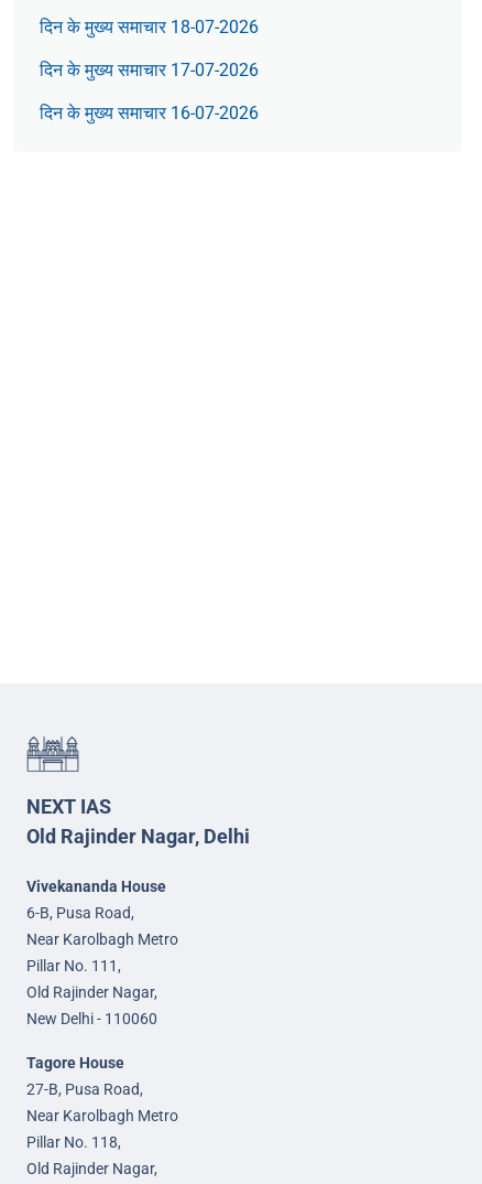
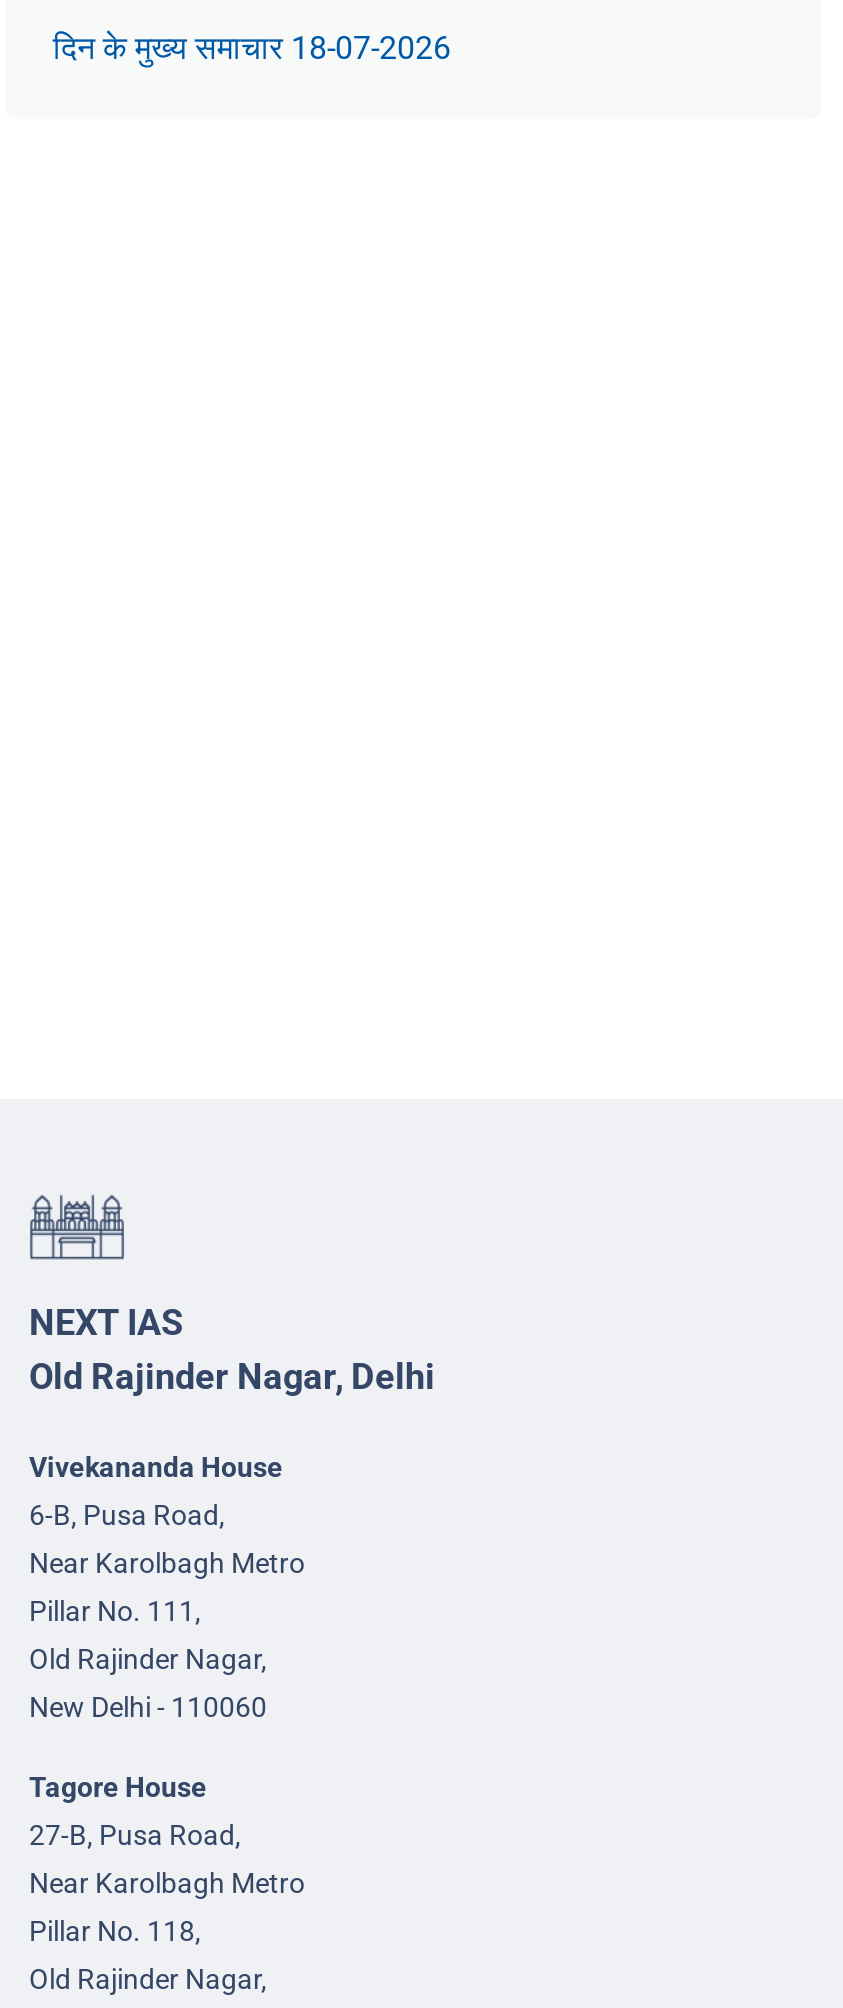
[40,60,259,123] दिन के मुख्य समाचार 17-07-2026 | दिन के मुख्य समाचार 16-07-2026 -> none

